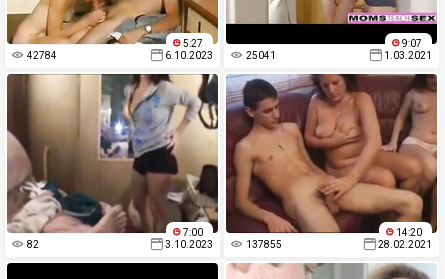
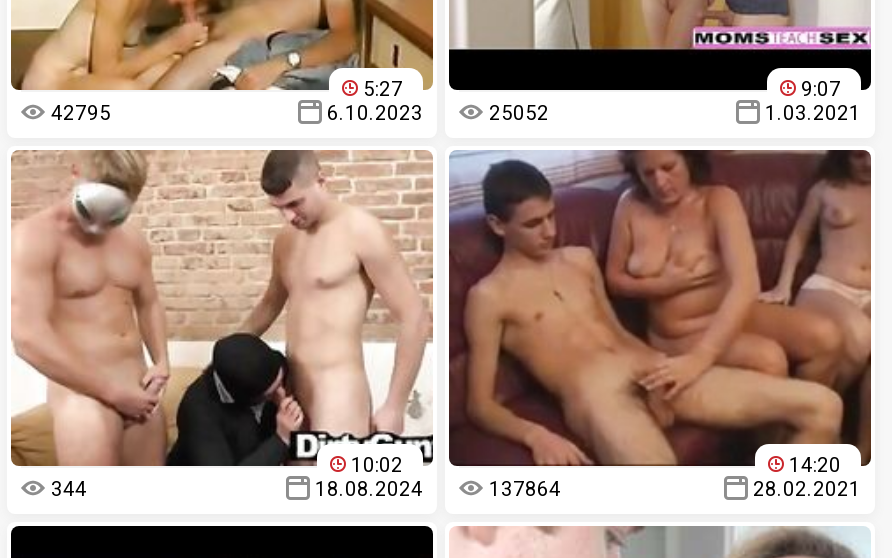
[27,50,57,61] 42784 -> [51,101,111,123] 42795
[246,50,276,61] 25041 -> [489,101,549,123] 25052
[6,73,219,238] [image] | 7:00 -> [11,148,433,498] [image] | 10:02
[27,239,39,250] 82 -> [51,477,87,499] 344
[165,239,213,250] 3.10.2023 -> [315,477,423,499] 18.08.2024
[246,239,282,250] 137855 -> [489,477,561,499] 137864

